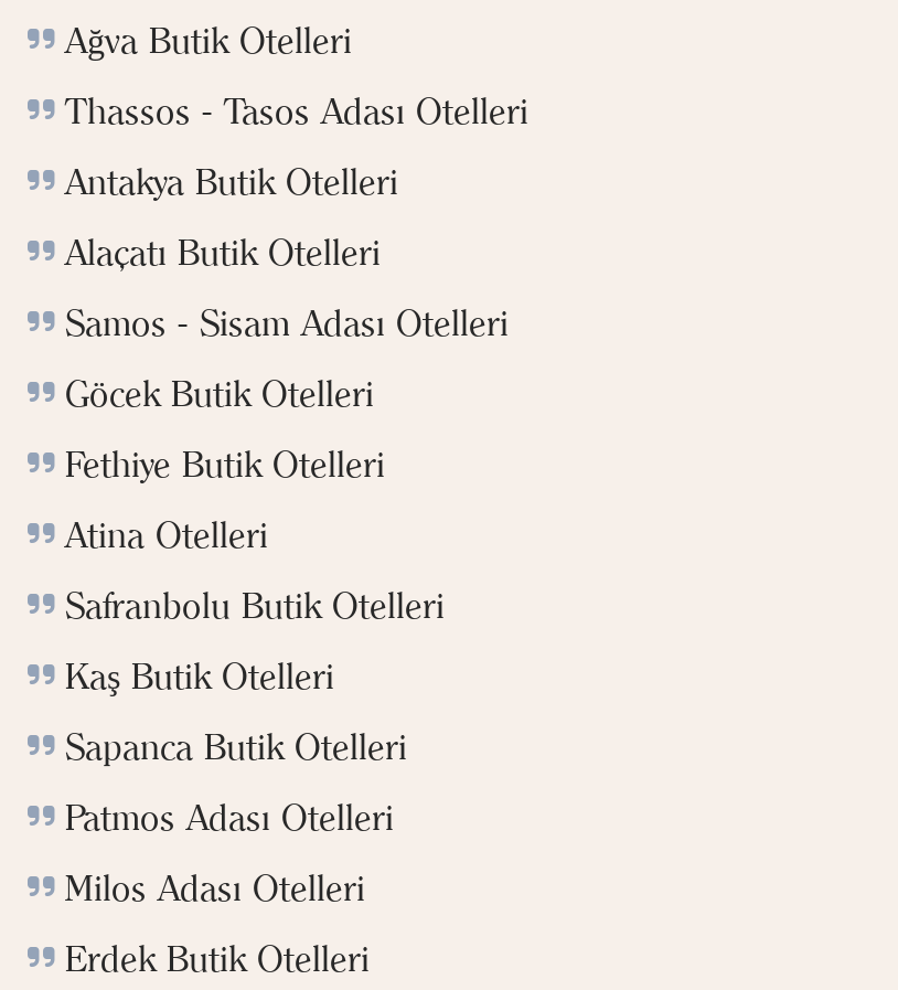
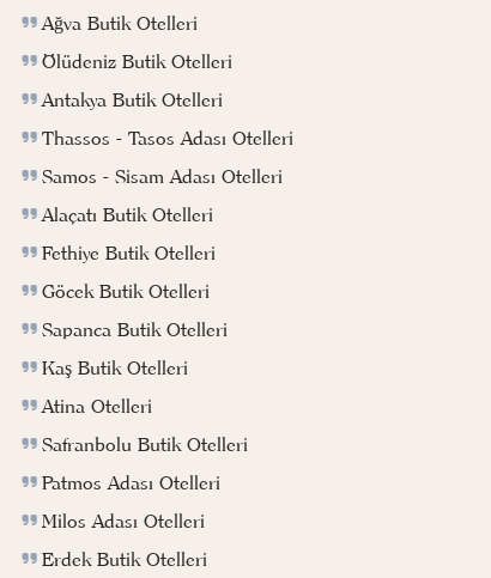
none -> [42,49,232,73] Ölüdeniz Butik Otelleri
moved [65,88,528,132] -> [42,126,293,149]: Thassos - Tasos Adası Otelleri
moved [65,229,381,273] -> [42,202,213,226]: Alaçatı Butik Otelleri
moved [65,371,374,415] -> [42,279,210,303]: Göcek Butik Otelleri
moved [65,512,445,627] -> [42,394,248,456]: Atina Otelleri | Safranbolu Butik Otelleri
moved [65,653,407,768] -> [42,317,228,379]: Sapanca Butik Otelleri | Kaş Butik Otelleri

